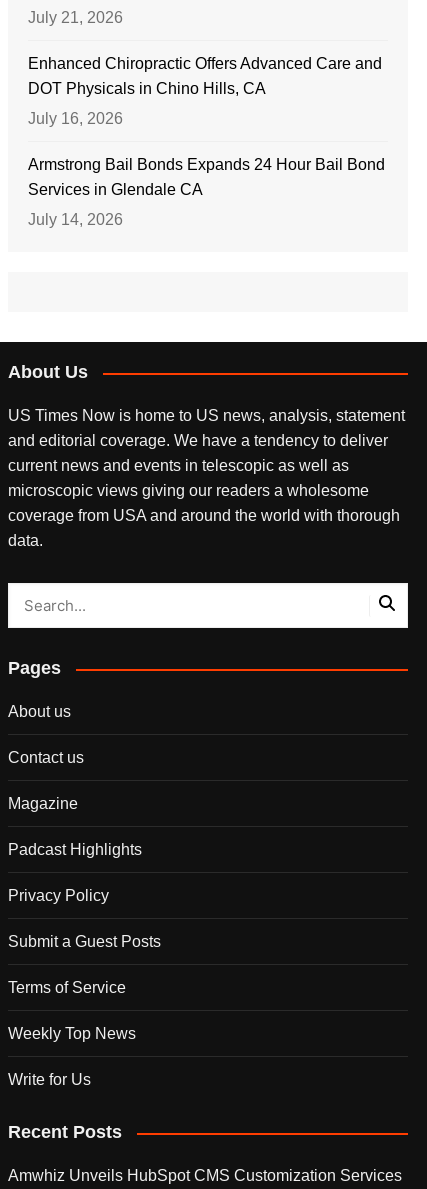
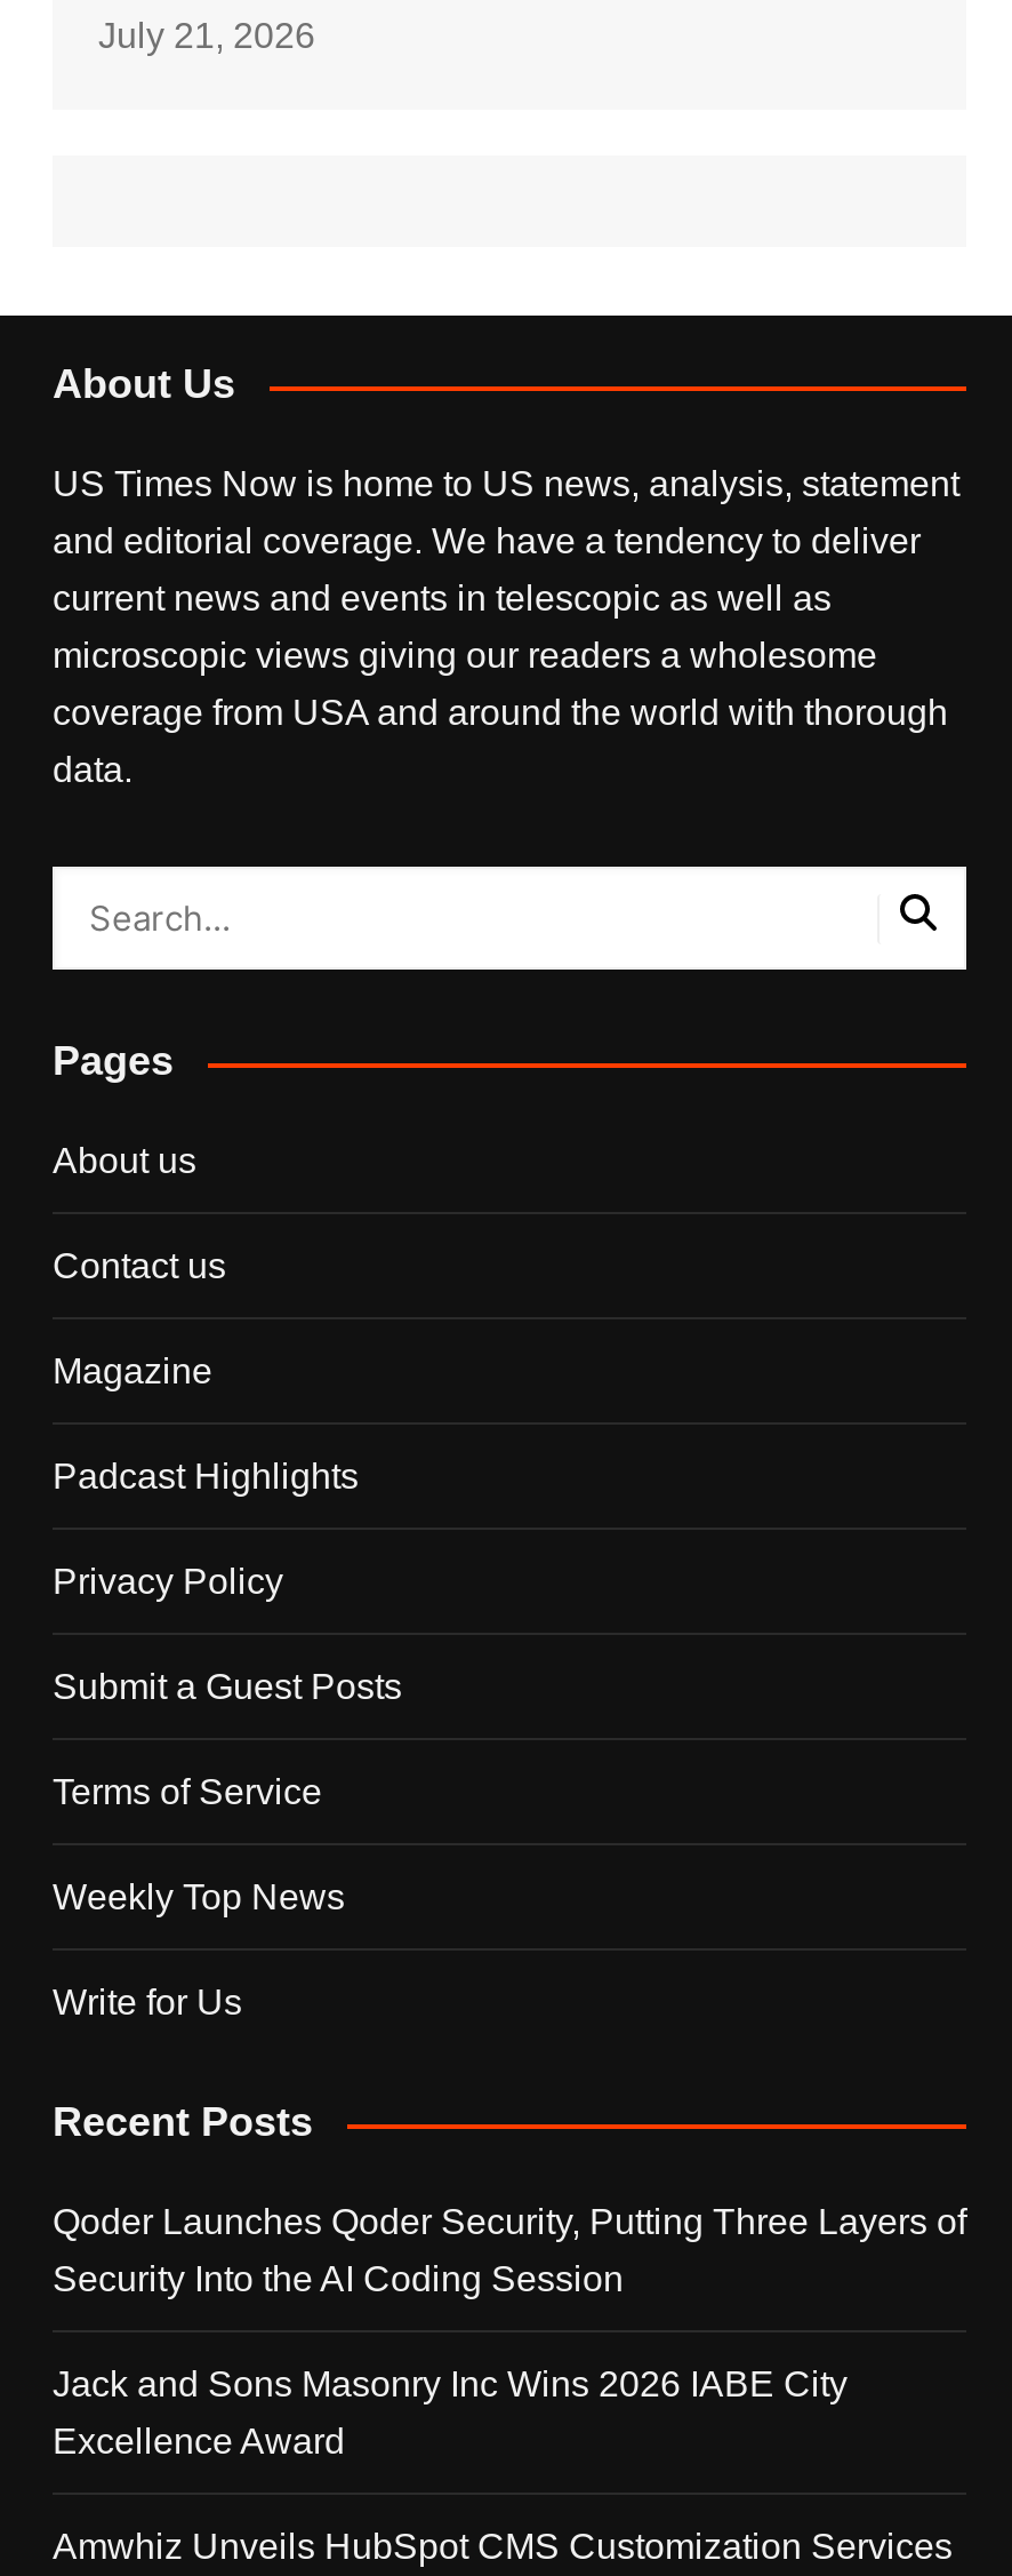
[28,55,385,228] Enhanced Chiropractic Offers Advanced Care and | DOT Physicals in Chino Hills, CA | July 16, 2026 | Armstrong Bail Bonds Expands 24 Hour Bail Bond | Services in Glendale CA | July 14, 2026 -> none
moved [8,362,405,1142] -> [53,362,959,2146]: About Us | US Times Now is home to US news, analysis, statement | and editorial coverage. We have a tendency to deliver | ... | Write for Us | Recent Posts
none -> [53,2203,966,2461] Qoder Launches Qoder Security, Putting Three Layers of | Security Into the AI Coding Session | Jack and Sons Masonry Inc Wins 2026 IABE City | Excellence Award

